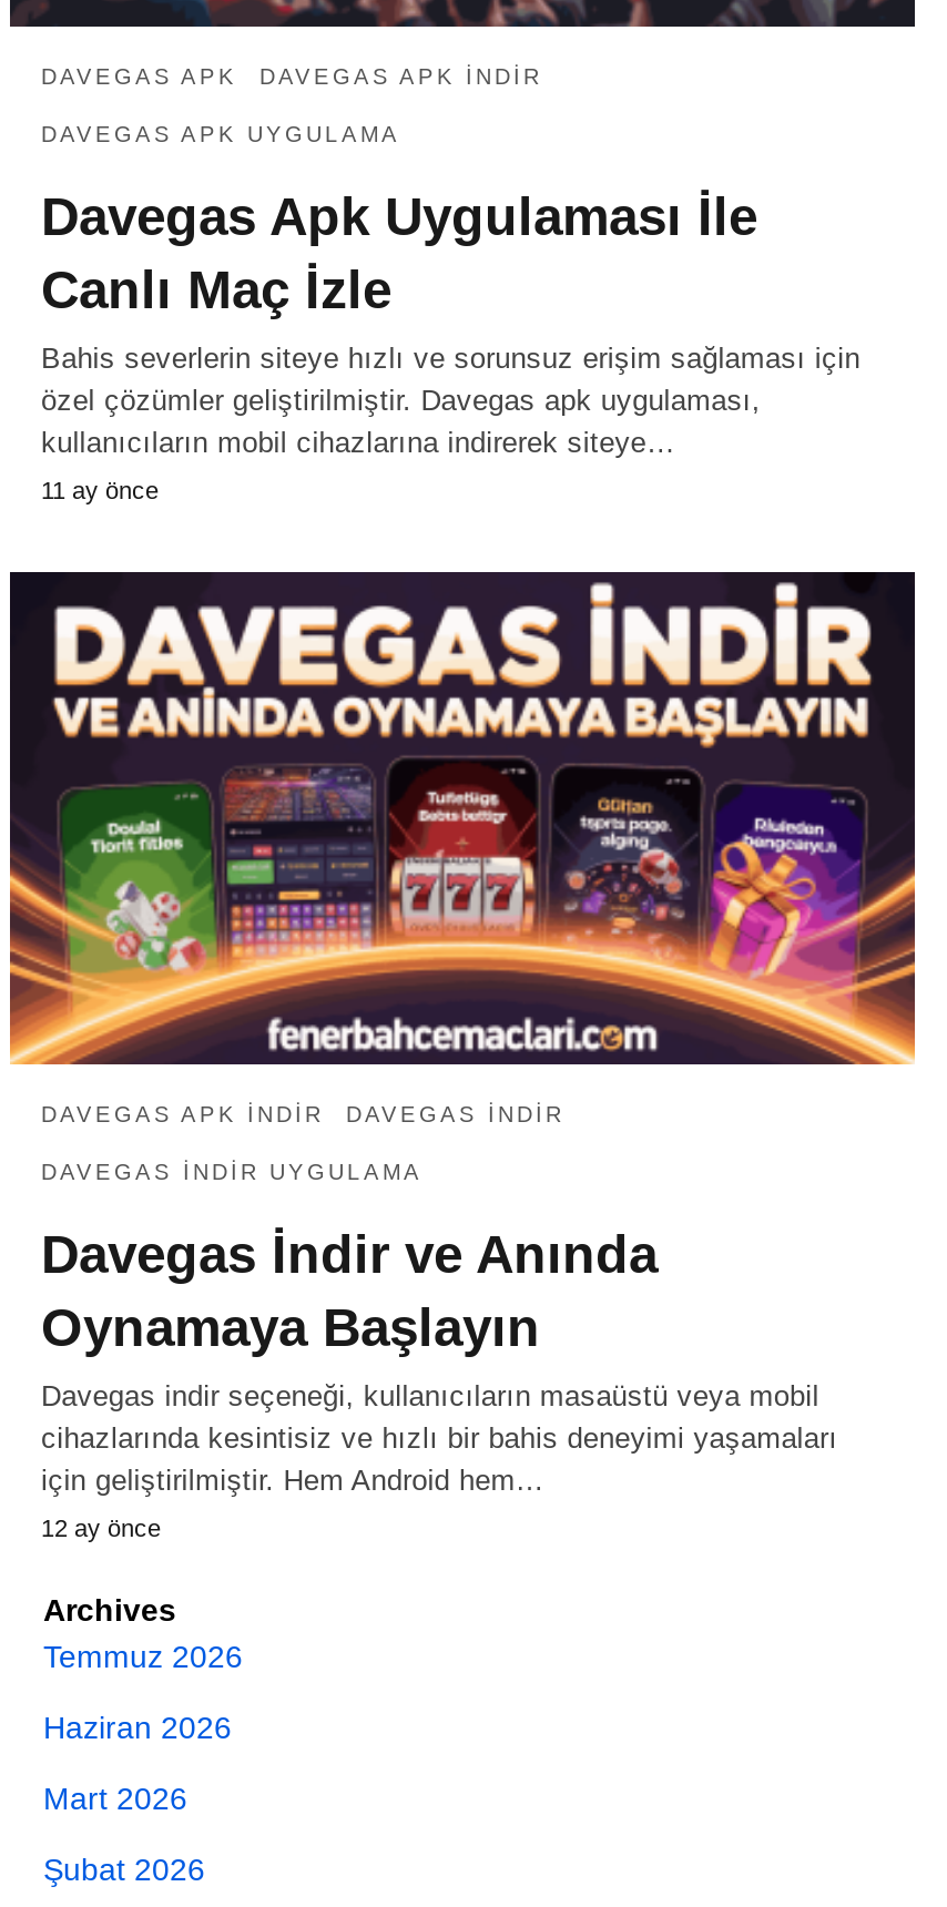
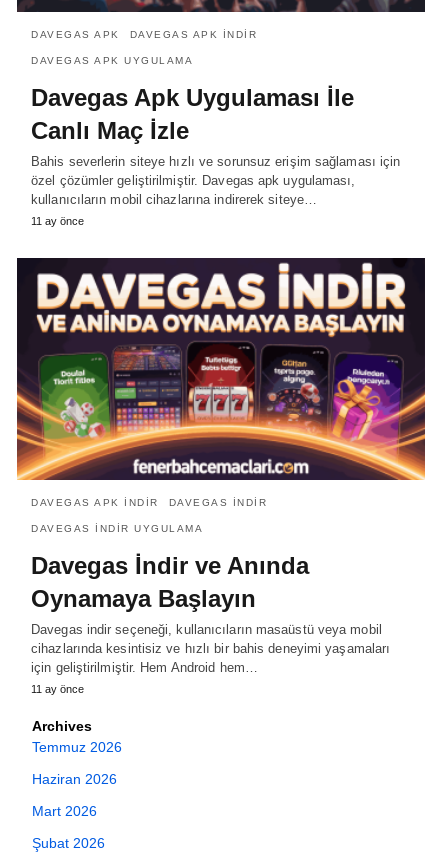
[41,1514,161,1541] 12 ay önce -> [31,683,84,695] 11 ay önce

